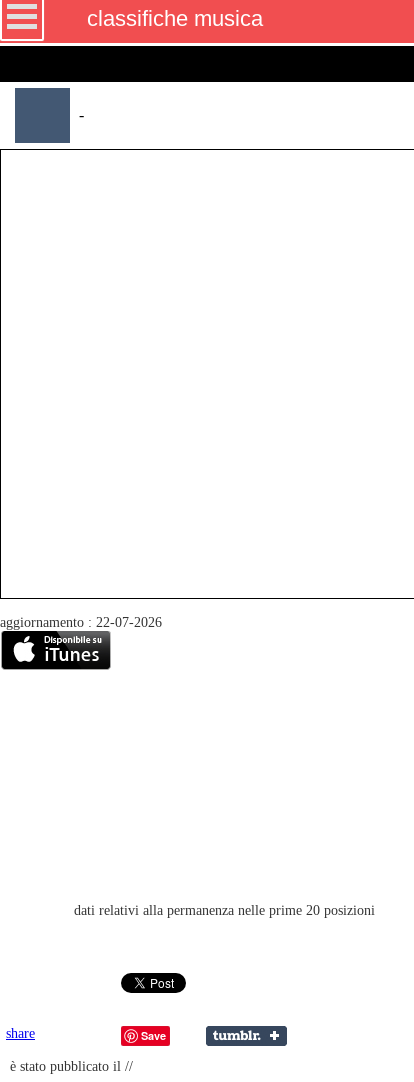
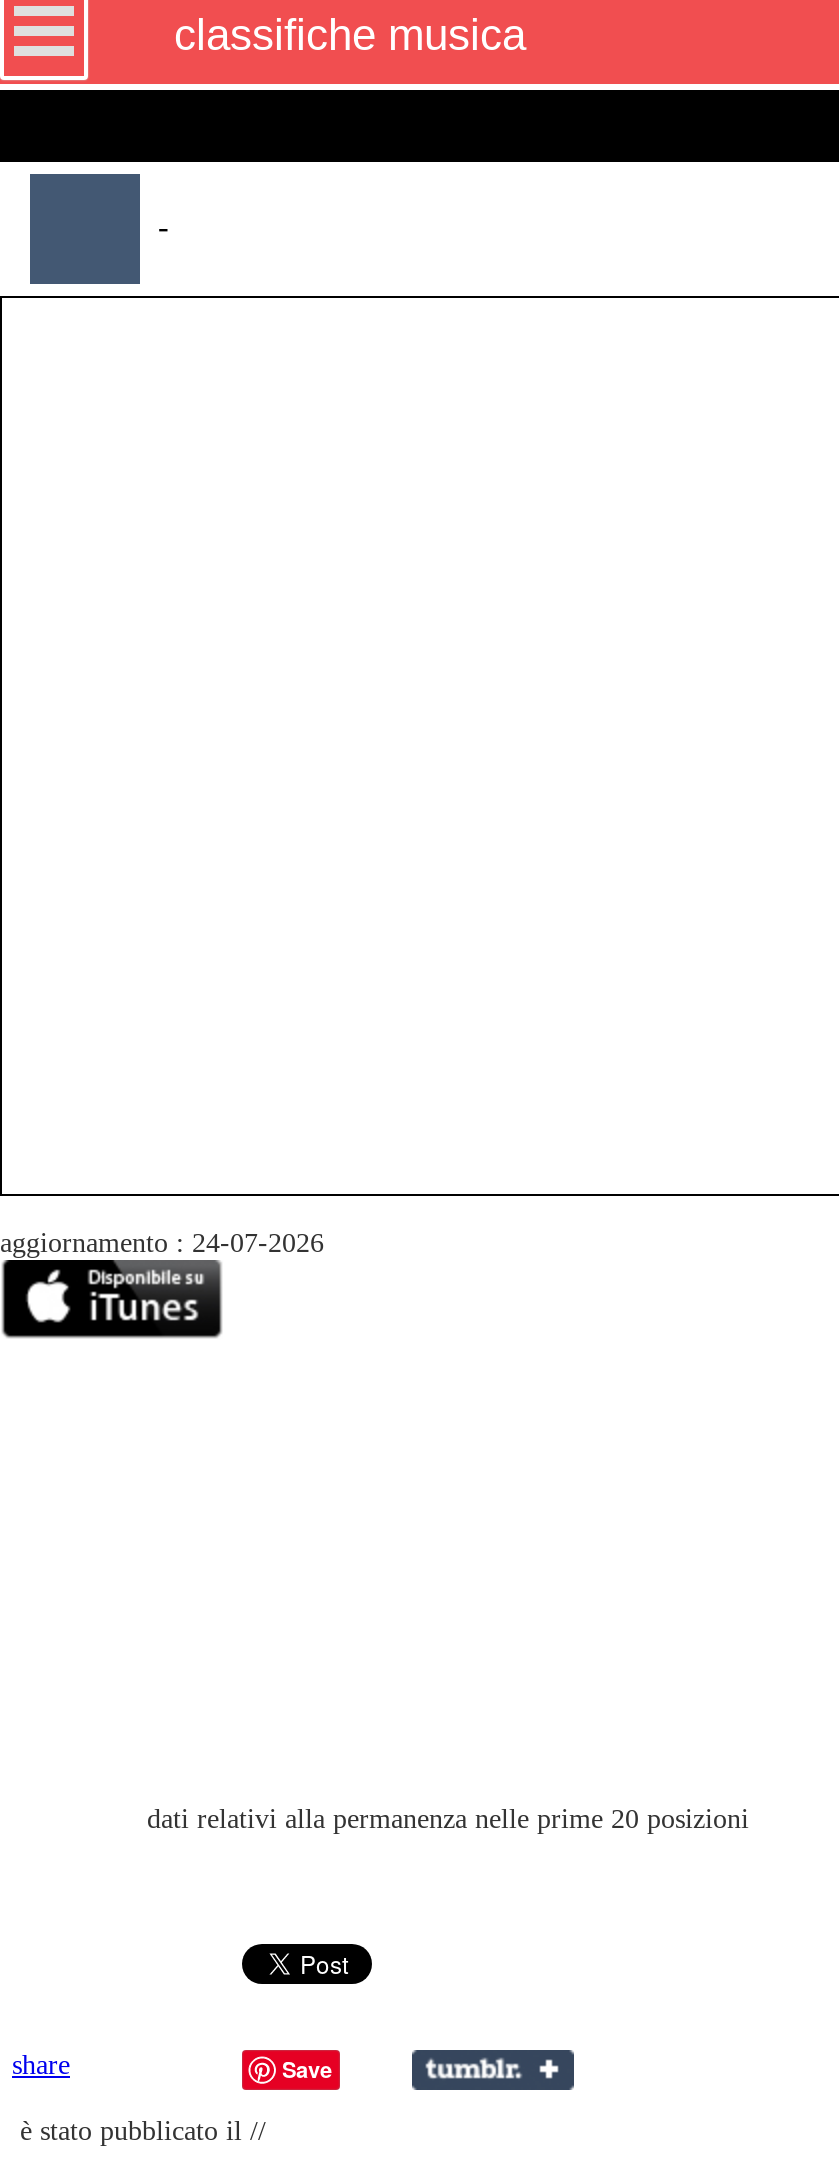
[0,615,162,630] aggiornamento : 22-07-2026 -> [0,1228,324,1258] aggiornamento : 24-07-2026

